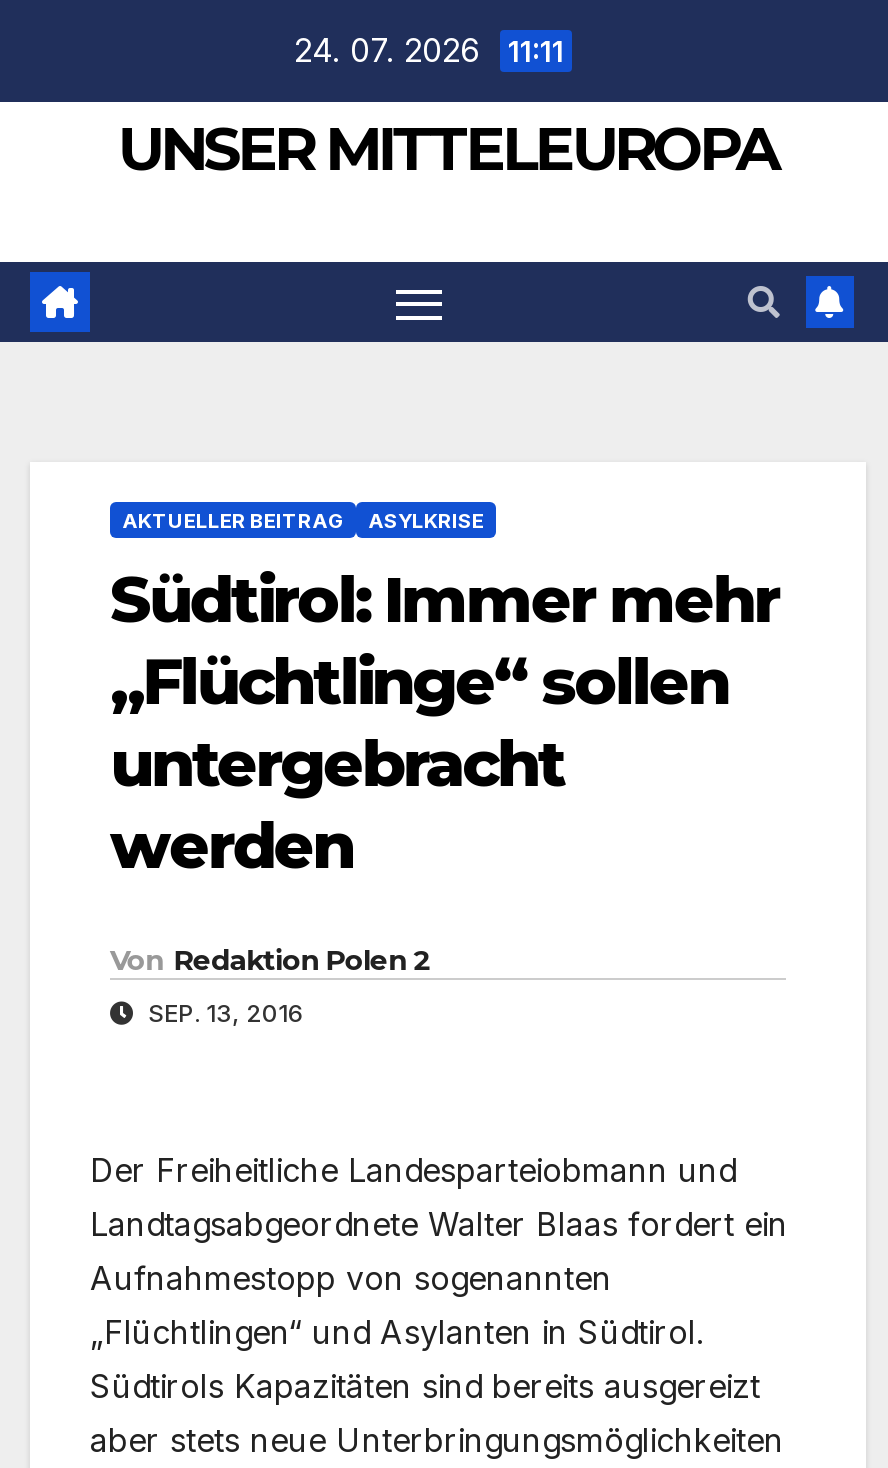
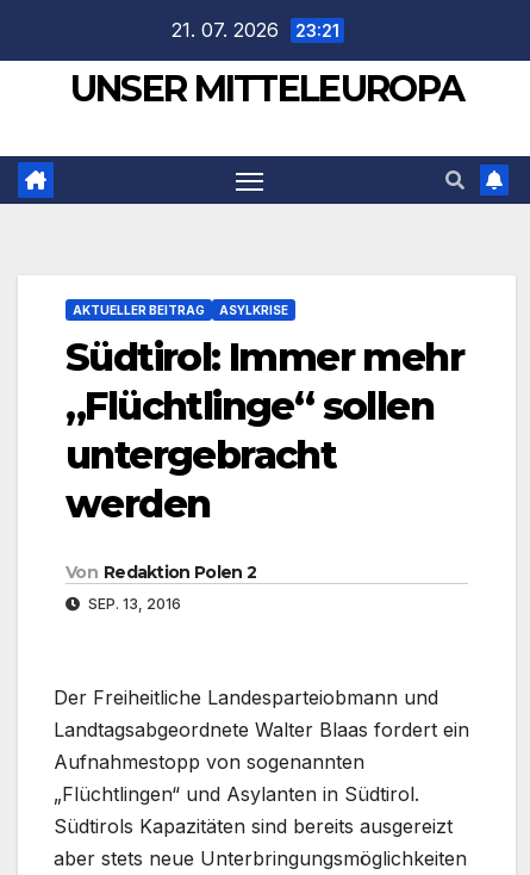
[294,30,564,70] 24. 07. 2026 11:11 -> [172,18,339,42] 21. 07. 2026 23:21

